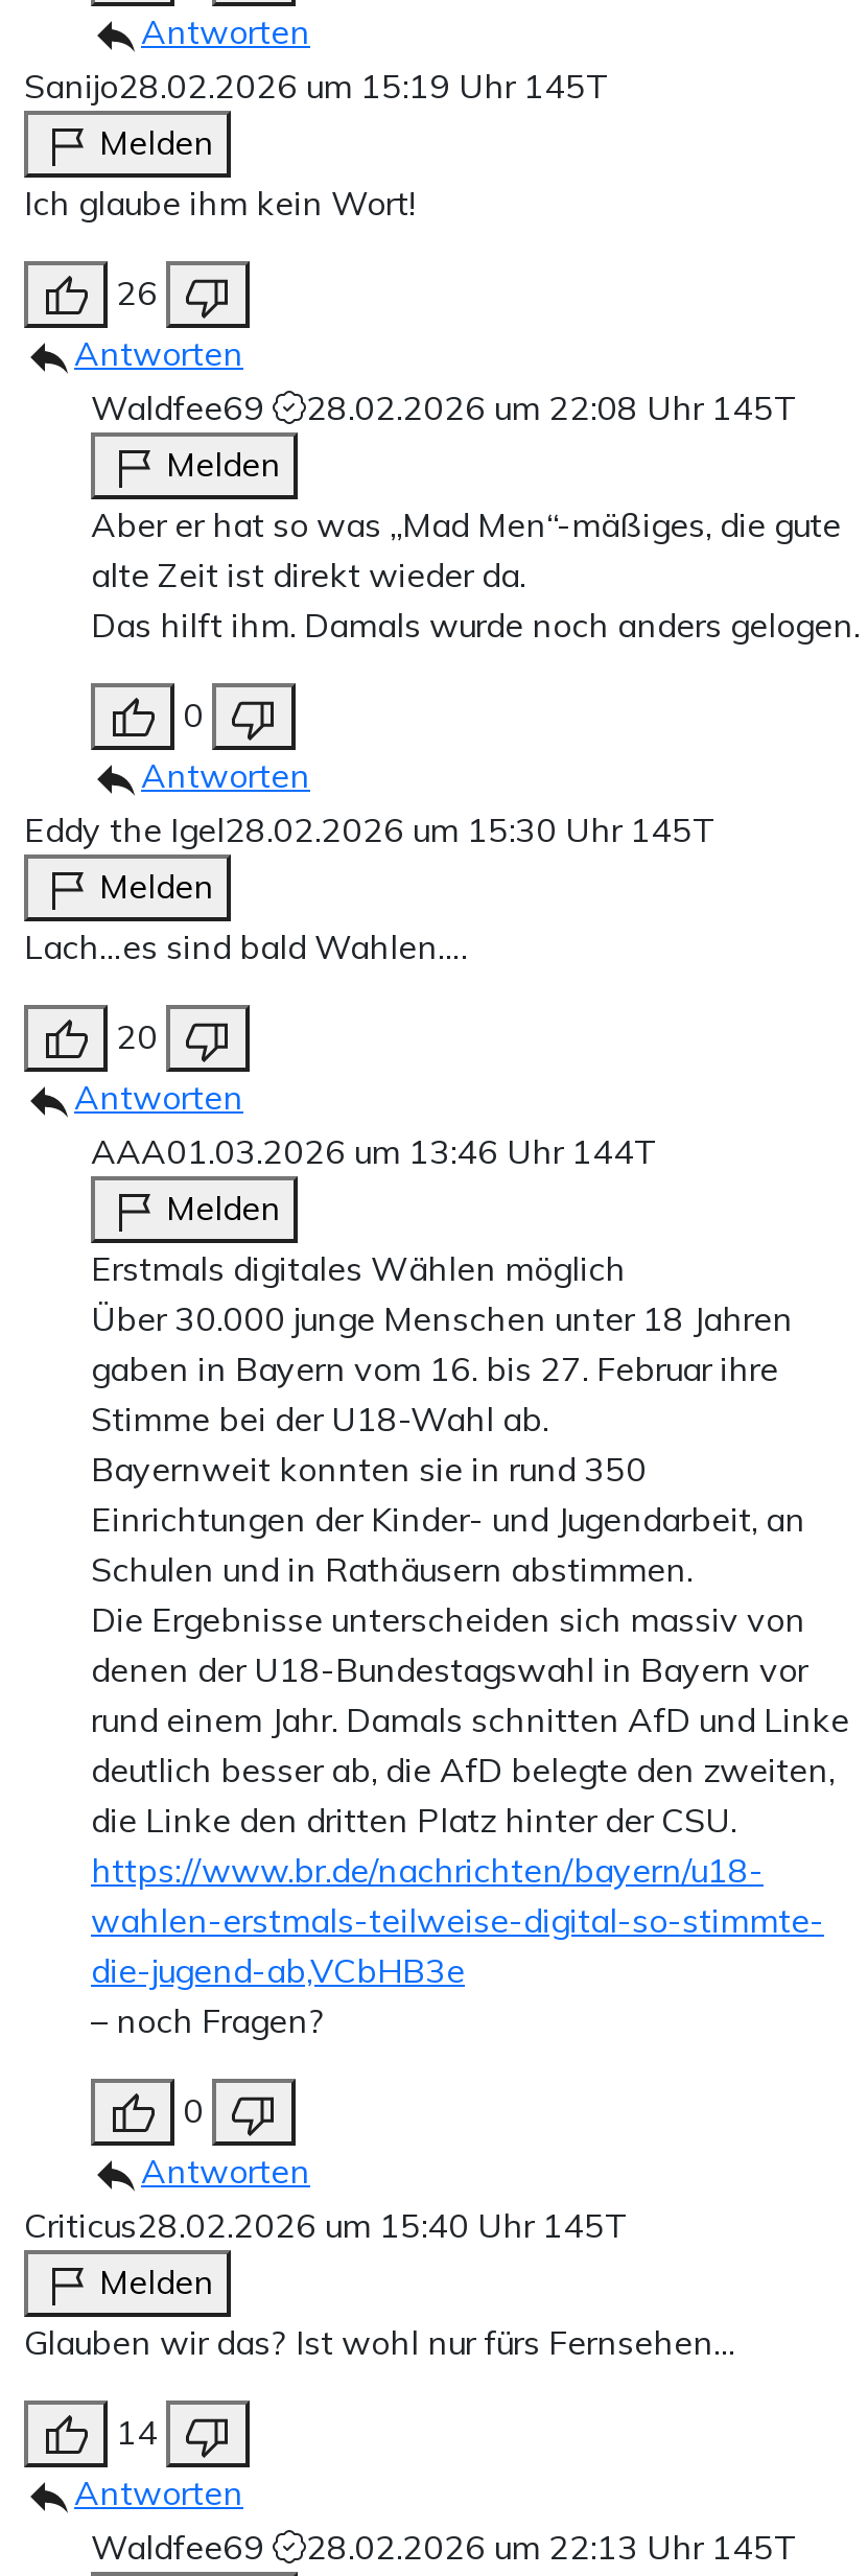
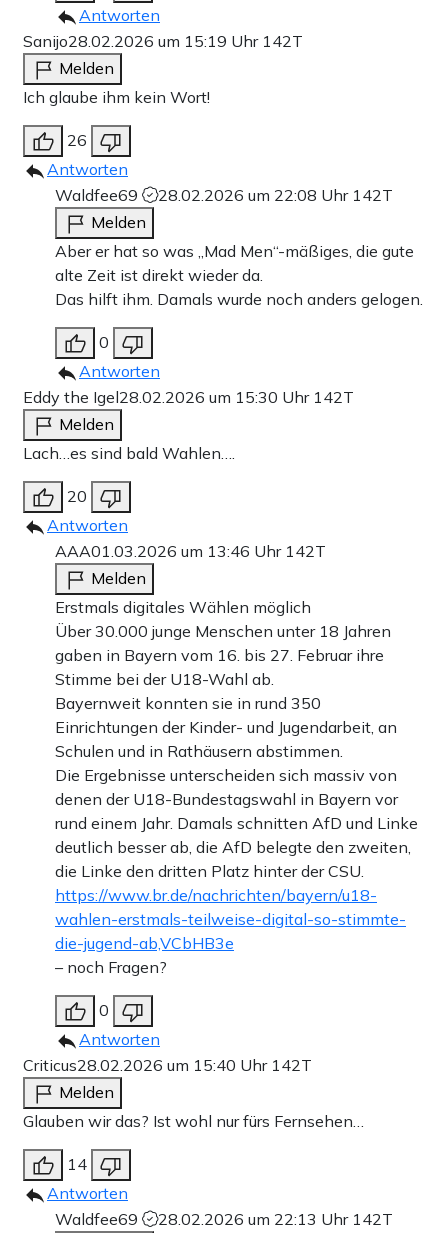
[24,65,609,107] Sanijo28.02.2026 um 15:19 Uhr 145T -> [23,31,303,51] Sanijo28.02.2026 um 15:19 Uhr 142T
[91,387,797,428] Waldfee69 28.02.2026 um 22:08 Uhr 145T -> [55,185,393,205] Waldfee69 28.02.2026 um 22:08 Uhr 142T
[24,809,715,850] Eddy the Igel28.02.2026 um 15:30 Uhr 145T -> [23,387,354,407] Eddy the Igel28.02.2026 um 15:30 Uhr 142T
[91,1130,657,1172] AAA01.03.2026 um 13:46 Uhr 144T -> [55,541,326,561] AAA01.03.2026 um 13:46 Uhr 142T
[24,2204,628,2246] Criticus28.02.2026 um 15:40 Uhr 145T -> [23,1055,312,1075] Criticus28.02.2026 um 15:40 Uhr 142T
[91,2526,797,2568] Waldfee69 28.02.2026 um 22:13 Uhr 145T -> [55,1209,393,1229] Waldfee69 28.02.2026 um 22:13 Uhr 142T

